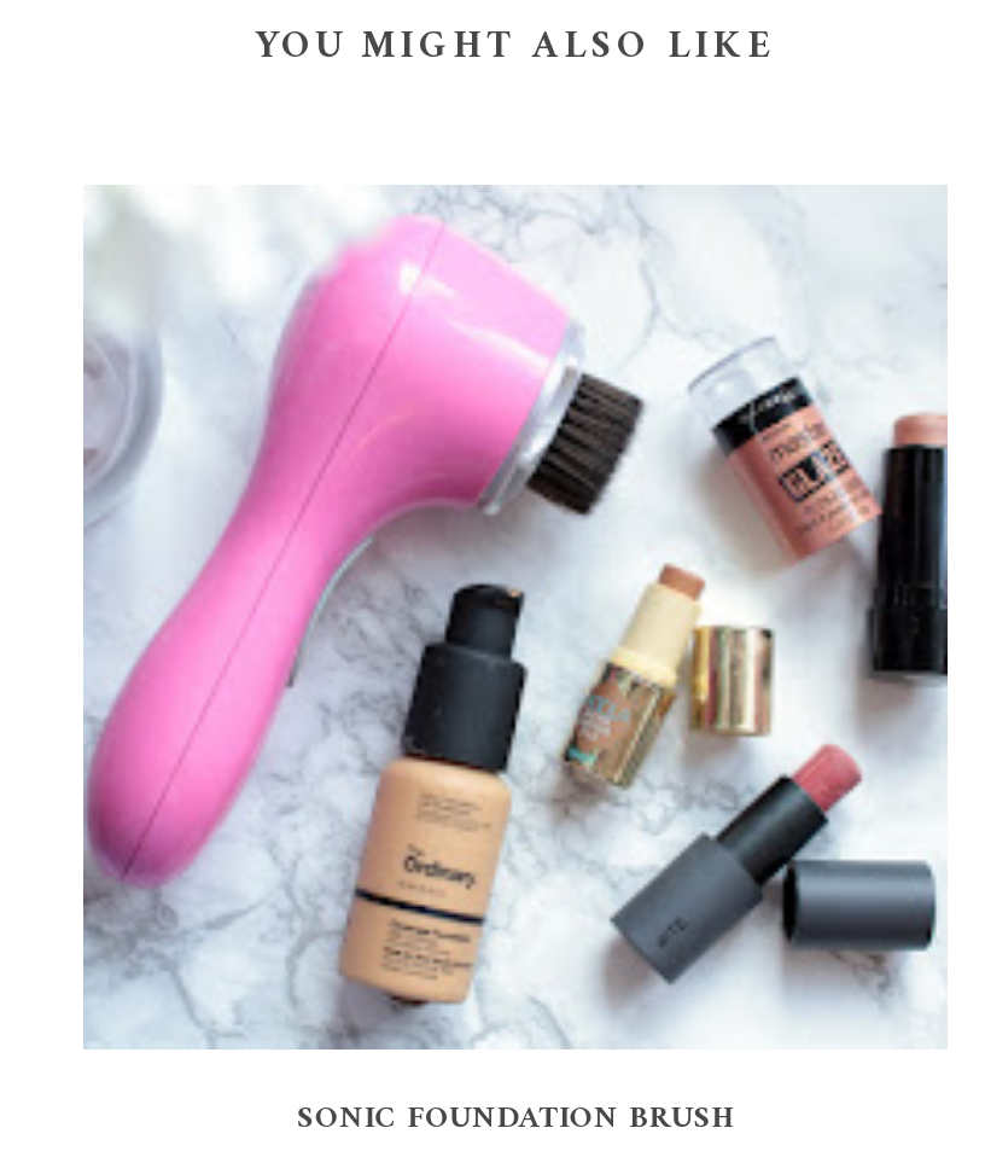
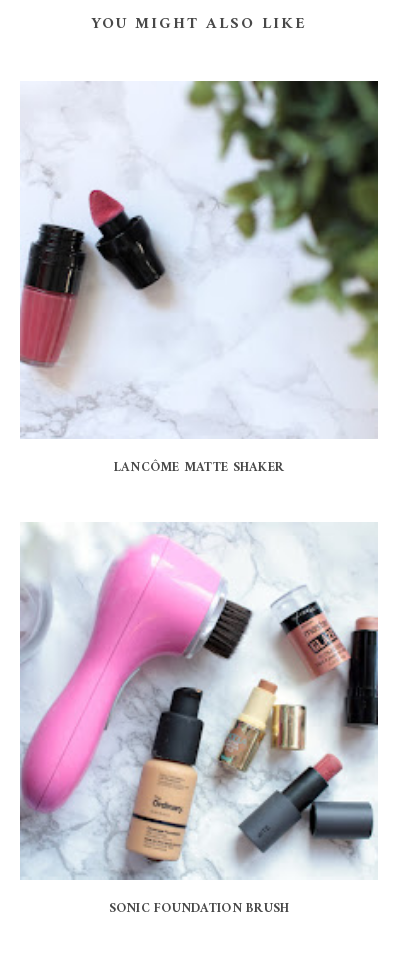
none -> [20,80,379,479] [image] | LANCÔME MATTE SHAKER

